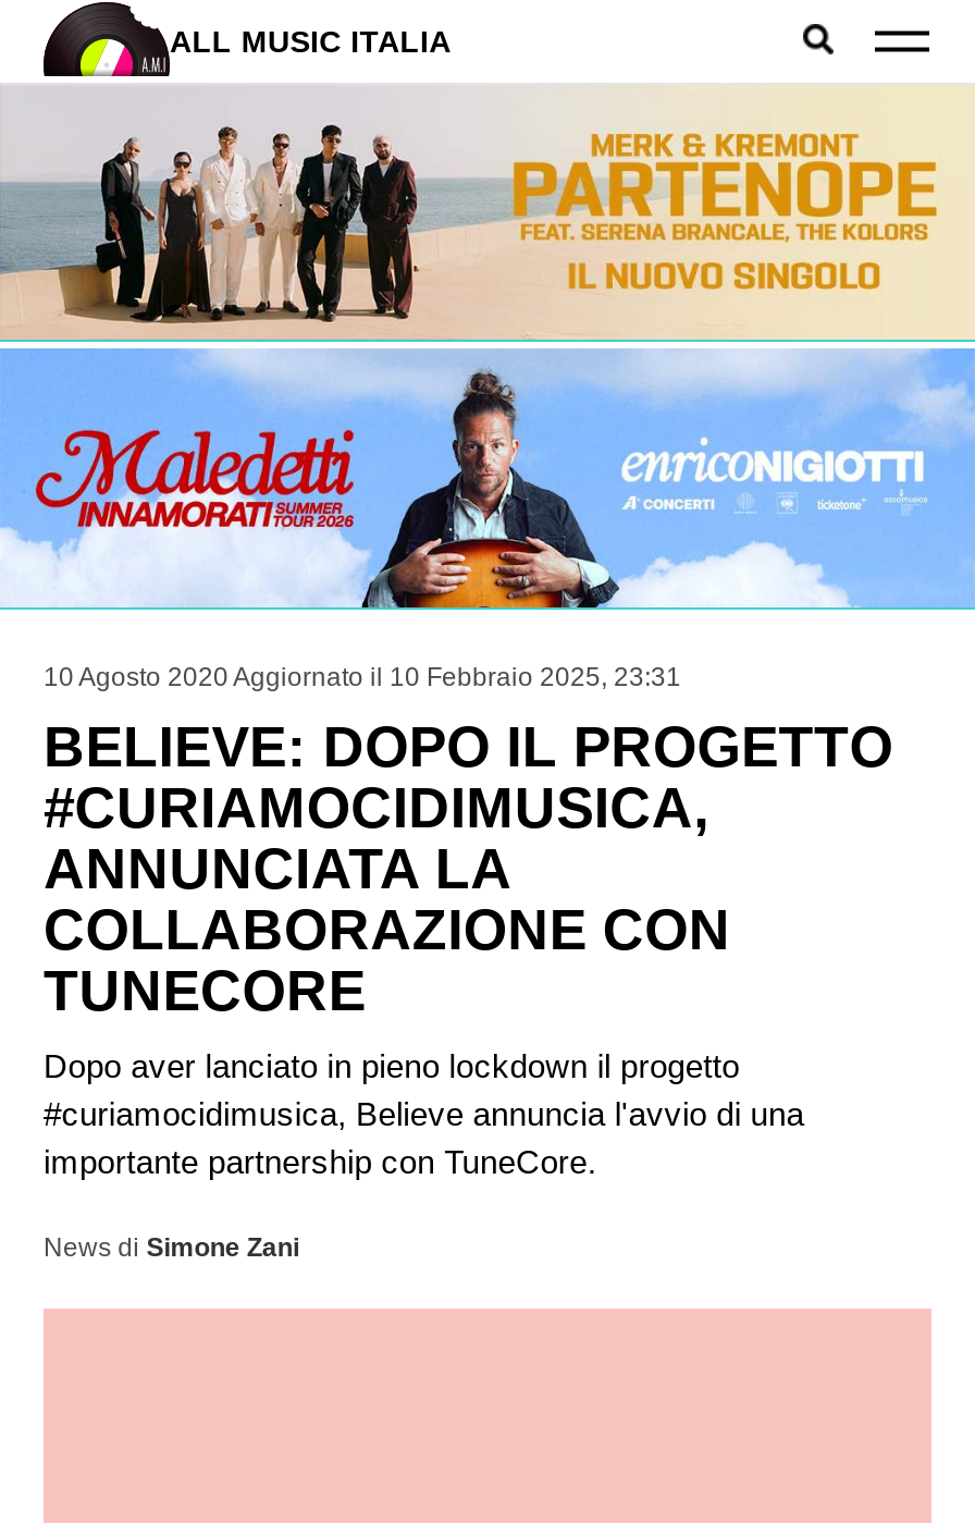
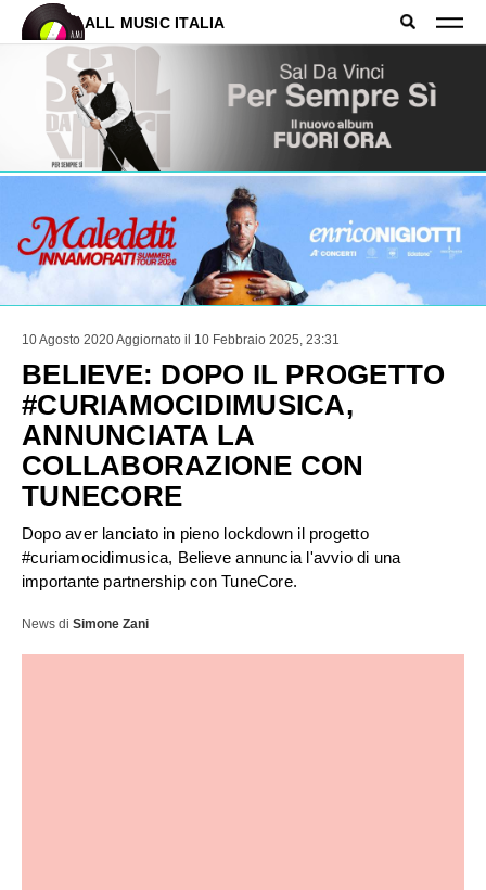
[7,85,968,342] [image] -> [3,43,483,173] [image]

